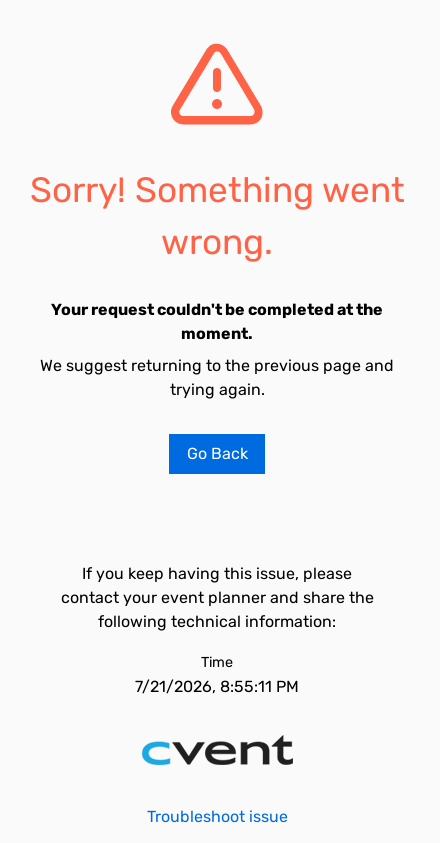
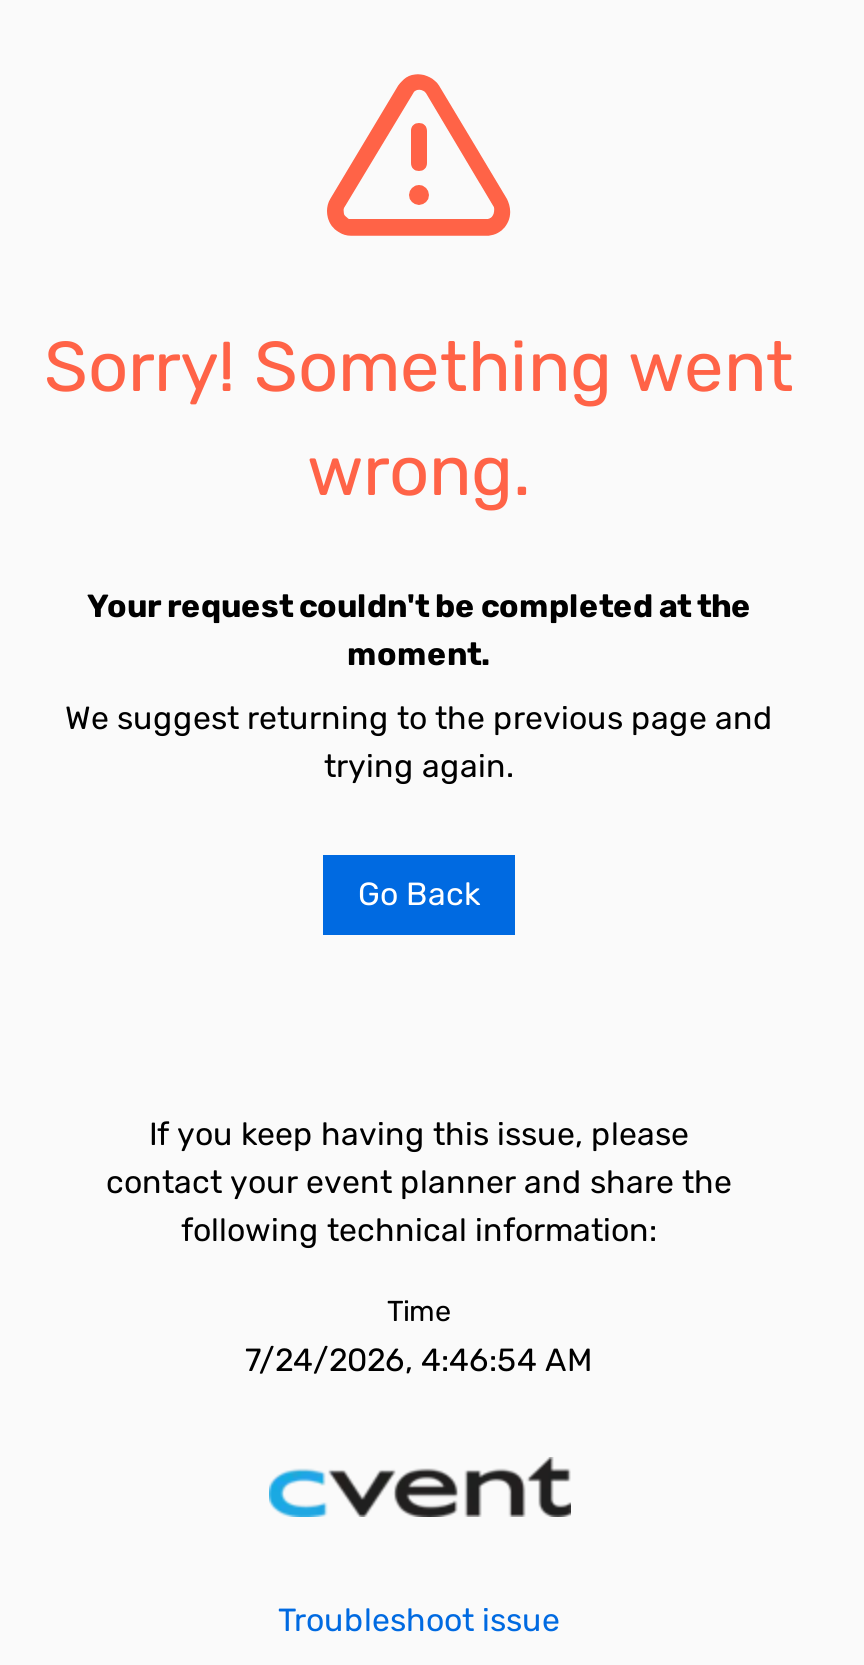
[135,677,299,696] 7/21/2026, 8:55:11 PM -> [245,1341,593,1379] 7/24/2026, 4:46:54 AM

